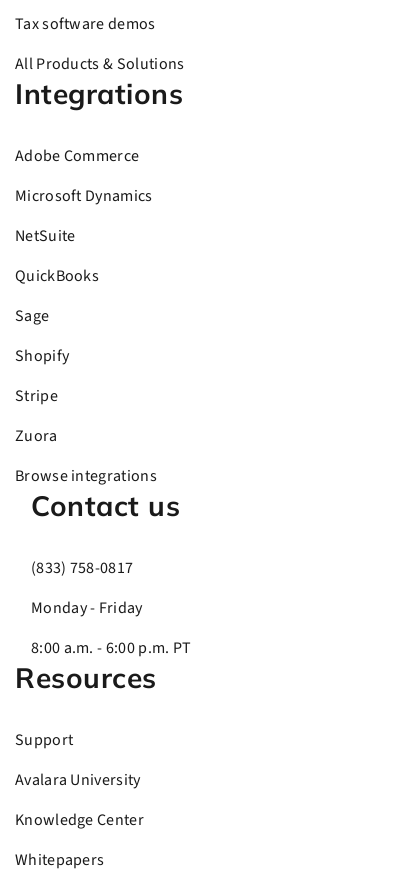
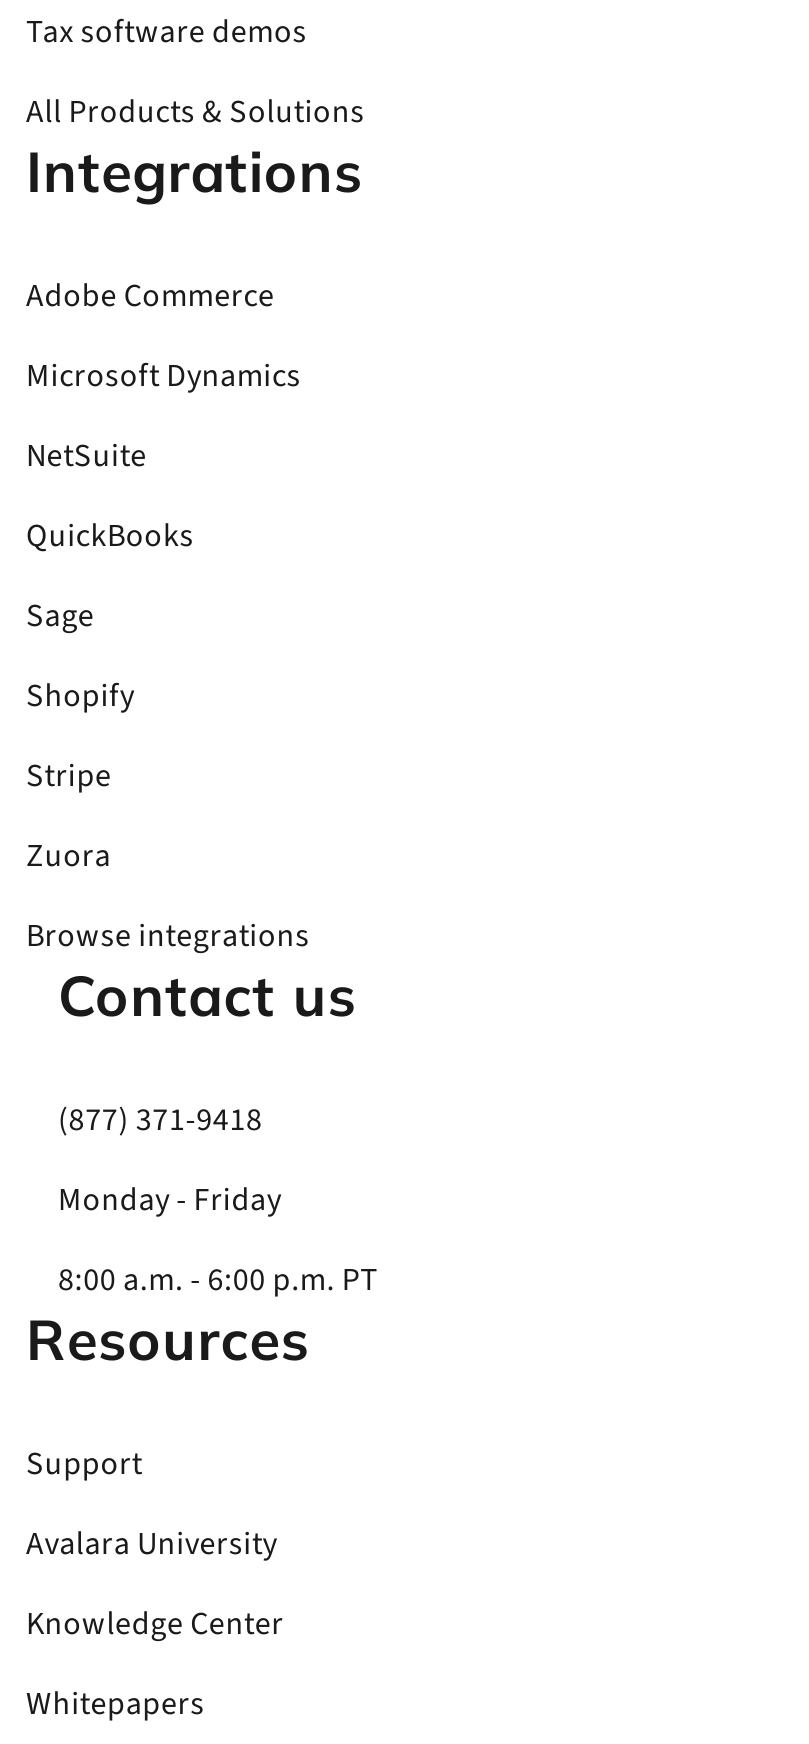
[31,557,133,579] (833) 758-0817 -> [58,1098,263,1142] (877) 371-9418

